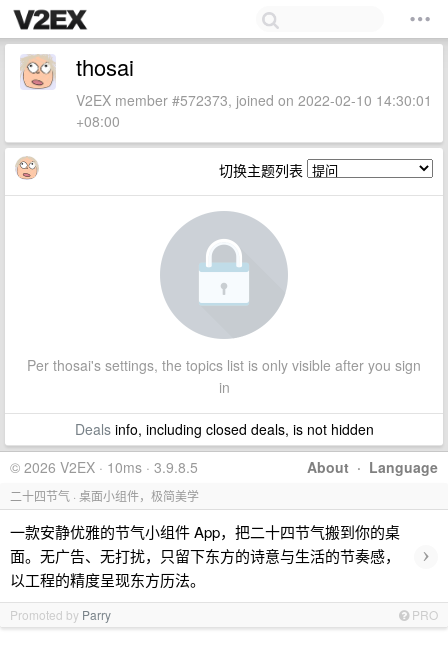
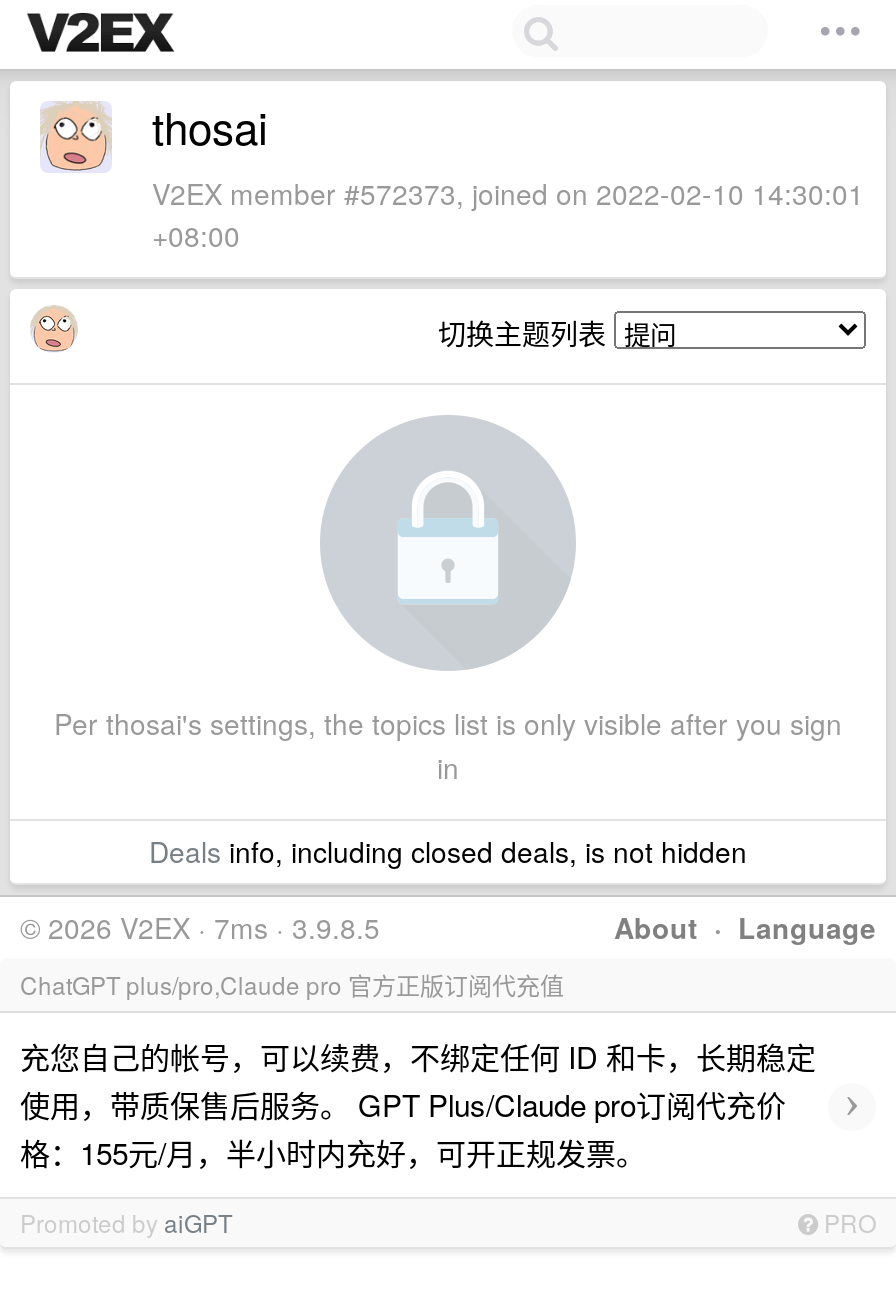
[10,457,198,477] © 2026 V2EX · 10ms · 3.9.8.5 -> [20,907,380,947] © 2026 V2EX · 7ms · 3.9.8.5
[10,487,199,504] 二十四节气 · 桌面小组件，极简美学 -> [20,967,564,1001] ChatGPT plus/pro,Claude pro 官方正版订阅代充值
[10,521,400,590] 一款安静优雅的节气小组件 App，把二十四节气搬到你的桌 | 面。无广告、无打扰，只留下东方的诗意与生活的节奏感， | 以工程的精度呈现东方历法。 -> [20,1035,816,1173] 充您自己的帐号，可以续费，不绑定任何 ID 和卡，长期稳定 | 使用，带质保售后服务。 GPT Plus/Claude pro订阅代充价 | 格：155元/月，半小时内充好，可开正规发票。
[10,606,111,623] Promoted by Parry -> [20,1205,232,1239] Promoted by aiGPT

